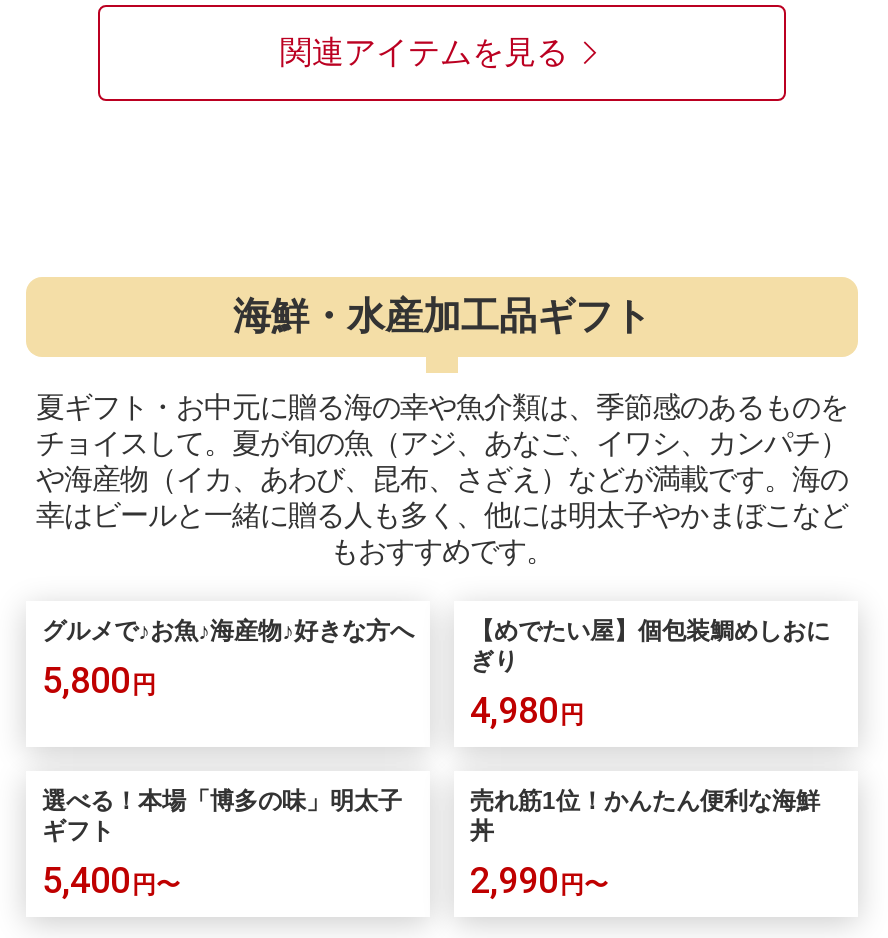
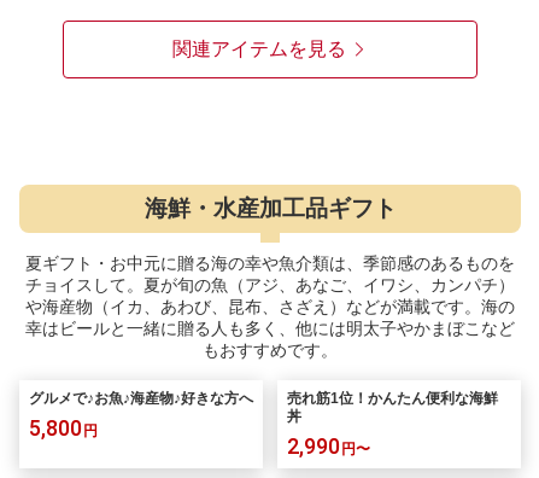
[42,616,830,900] 【めでたい屋】個包装鯛めしおに | ぎり | 4,980円 | 選べる！本場「博多の味」明太子 | ギフト | 5,400円〜 -> none

